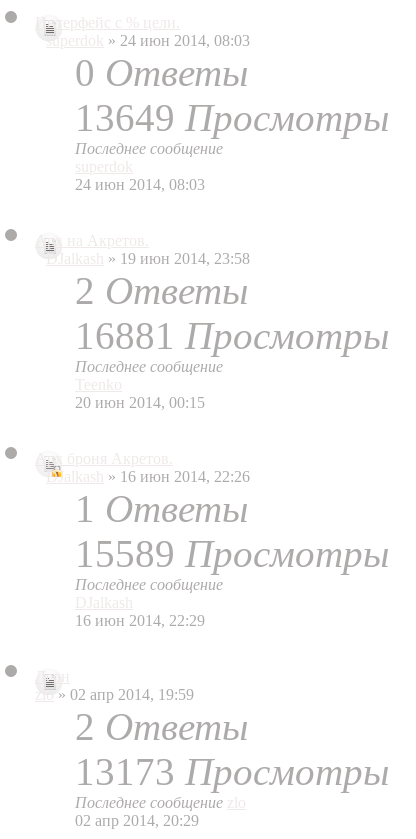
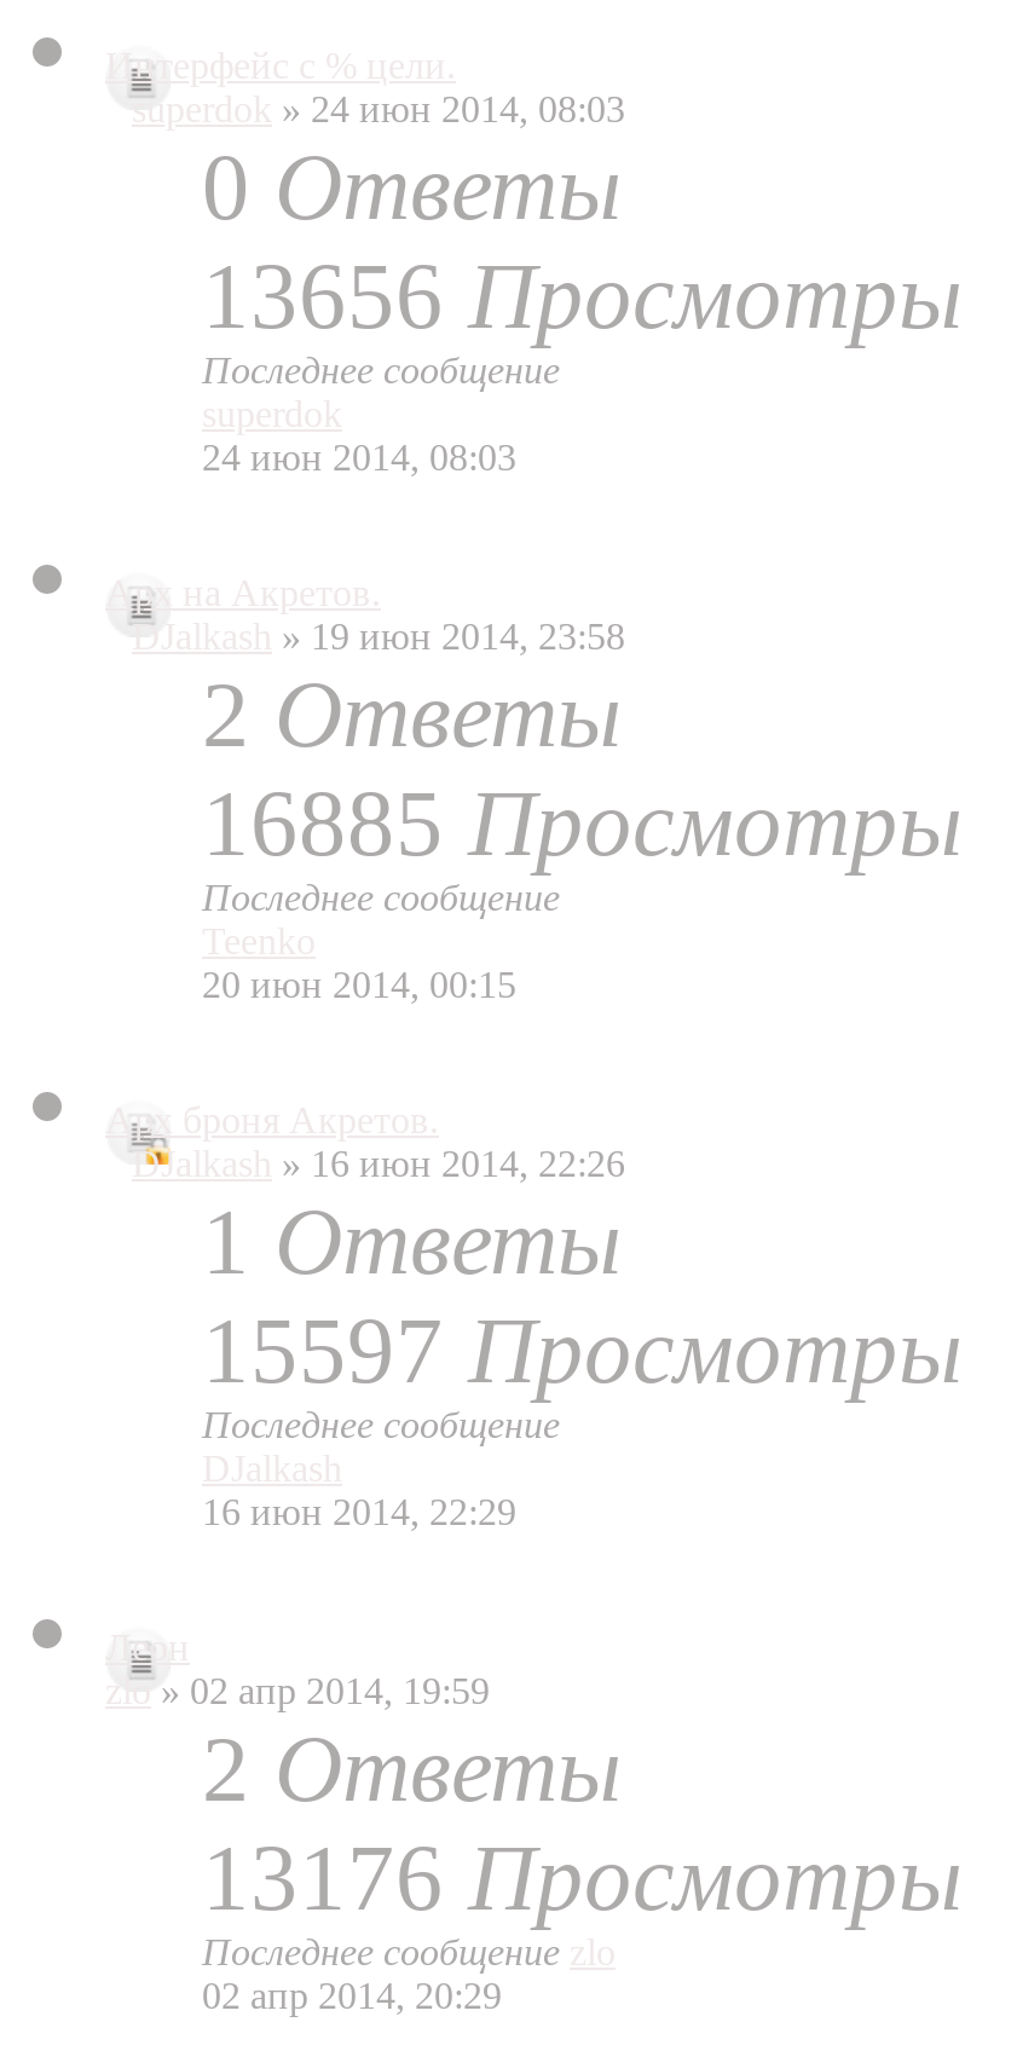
[75,96,389,139] 13649 Просмотры -> [202,244,961,348] 13656 Просмотры
[75,314,389,357] 16881 Просмотры -> [202,771,961,875] 16885 Просмотры
[75,532,389,575] 15589 Просмотры -> [202,1299,961,1403] 15597 Просмотры
[75,750,389,793] 13173 Просмотры -> [202,1826,961,1930] 13176 Просмотры

